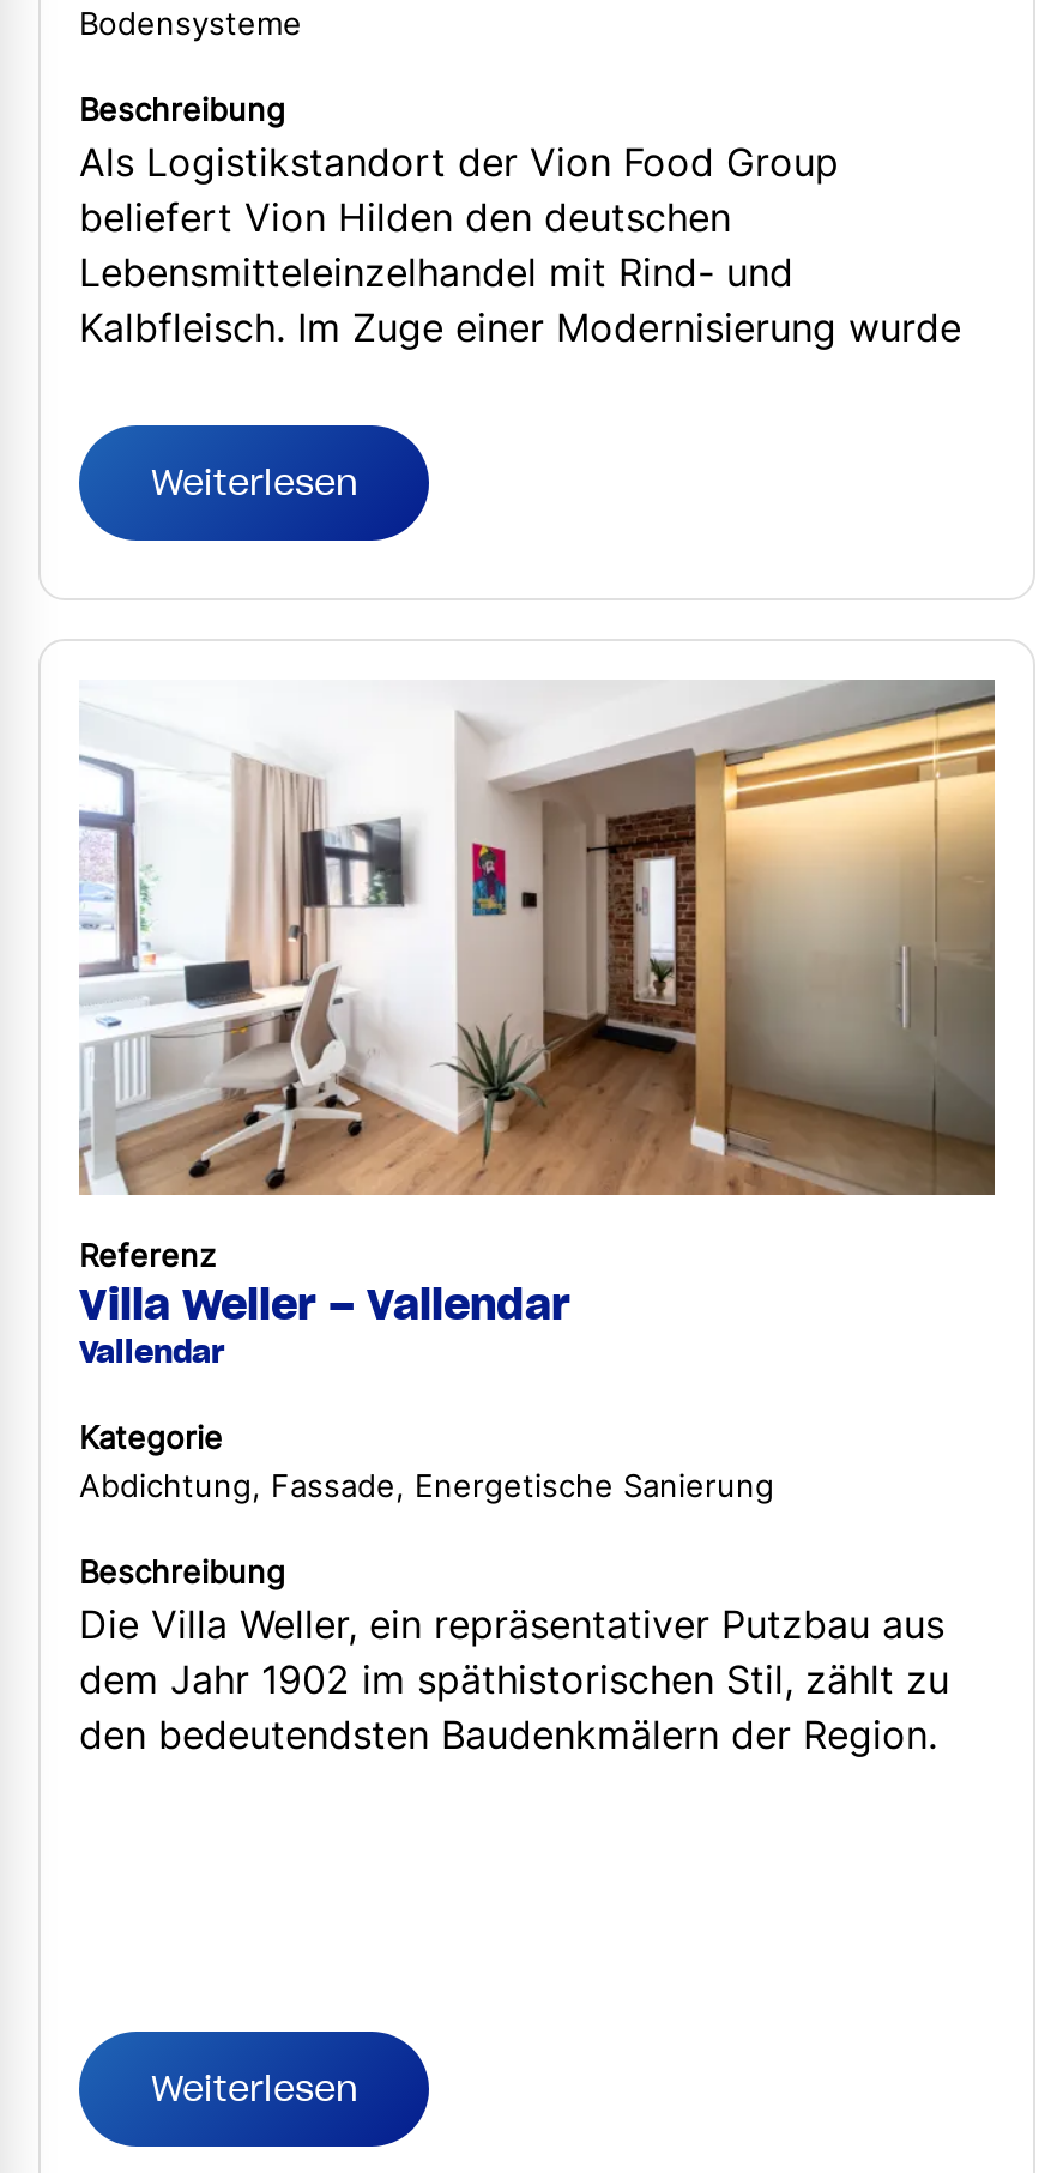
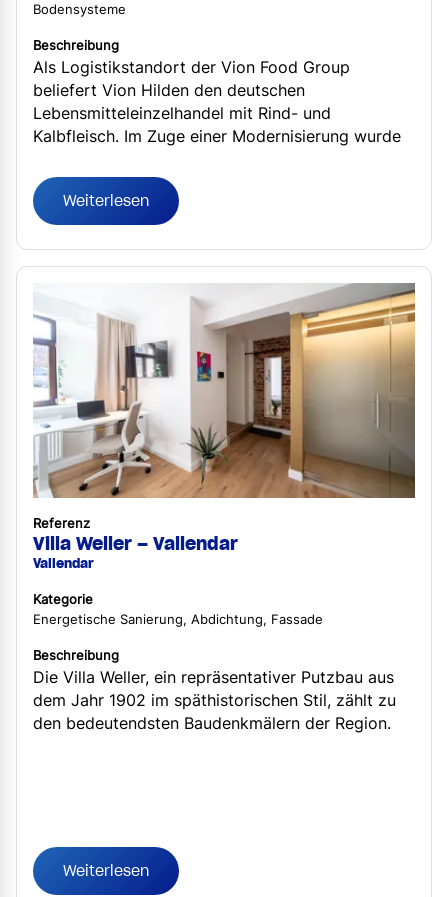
[79,1468,774,1504] Abdichtung, Fassade, Energetische Sanierung -> [33,612,323,627] Energetische Sanierung, Abdichtung, Fassade

